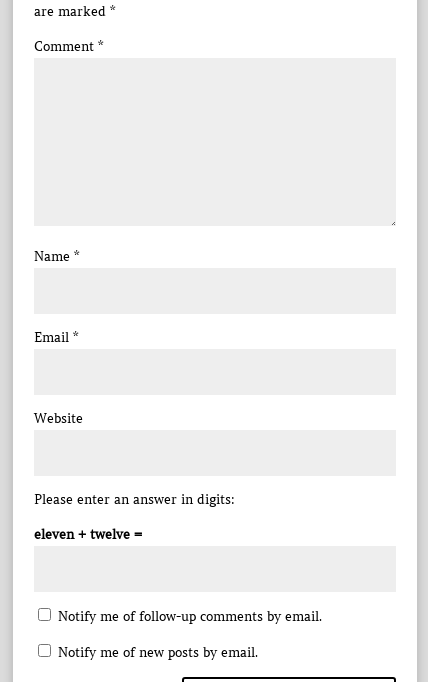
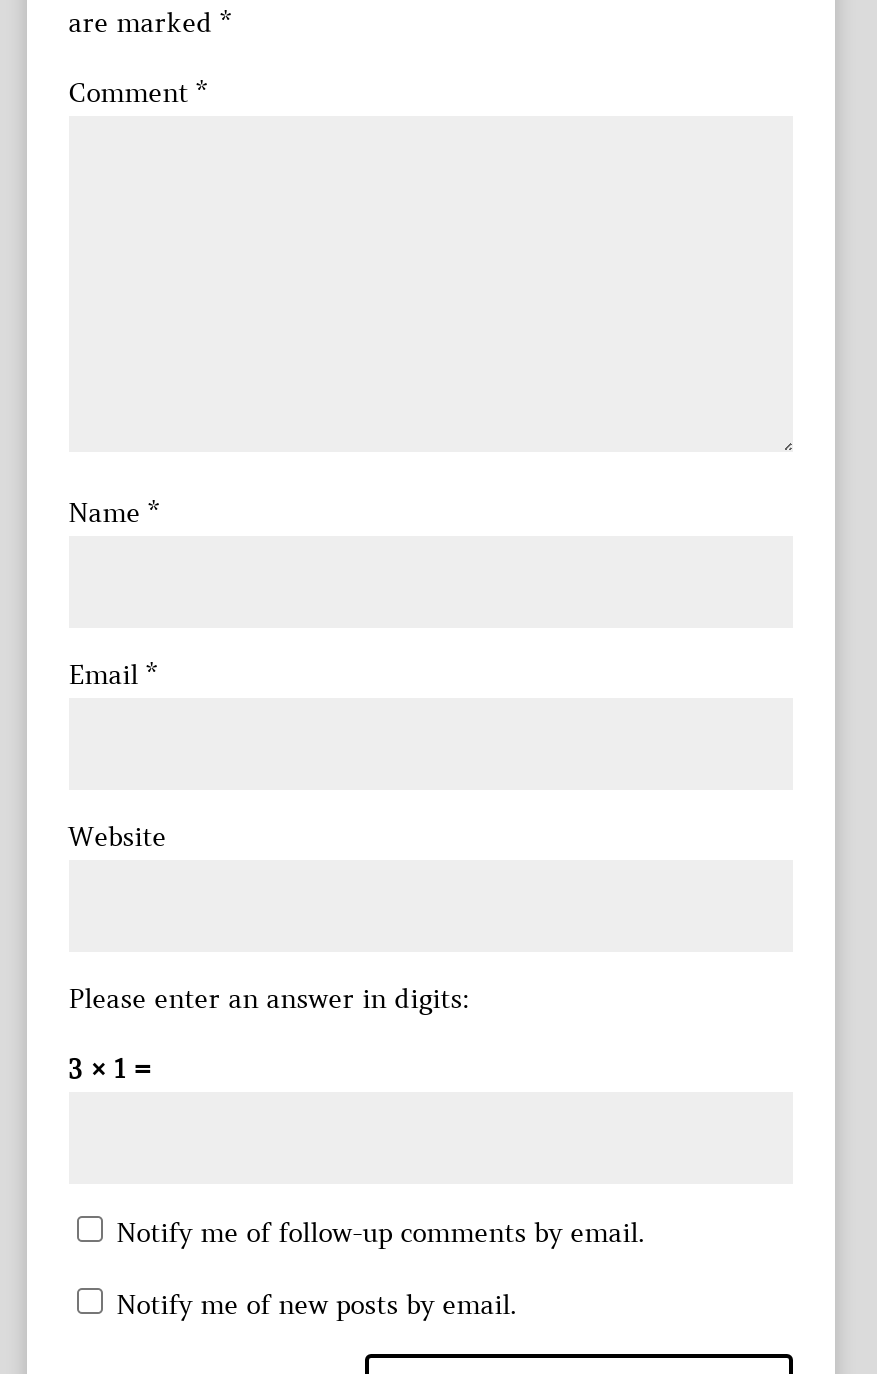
[34,526,142,543] eleven + twelve = -> [68,1052,150,1086] 3 × 1 =

